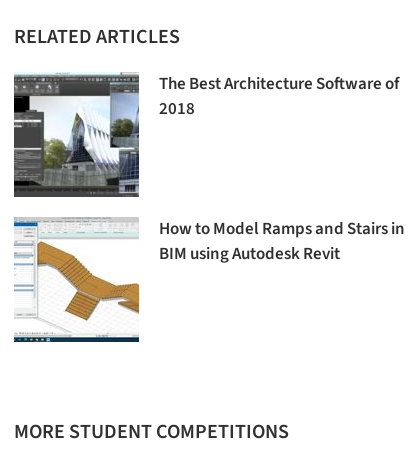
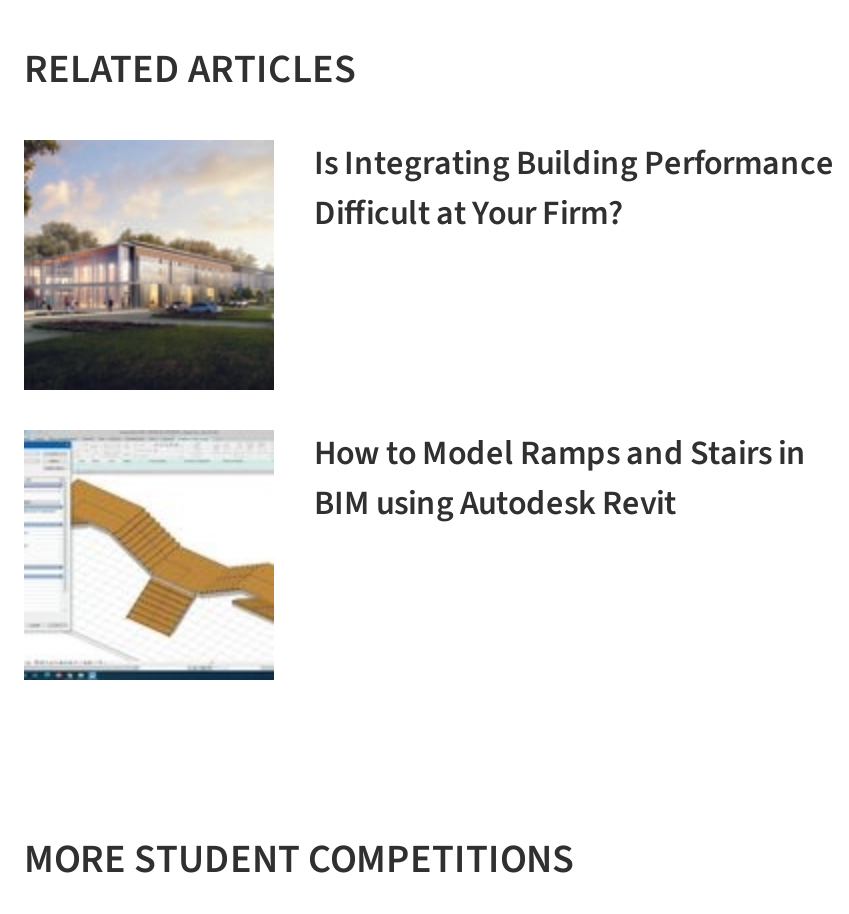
[13,72,399,197] [image] | The Best Architecture Software of | 2018 -> [22,138,834,388] [image] | Is Integrating Building Performance | Difficult at Your Firm?

